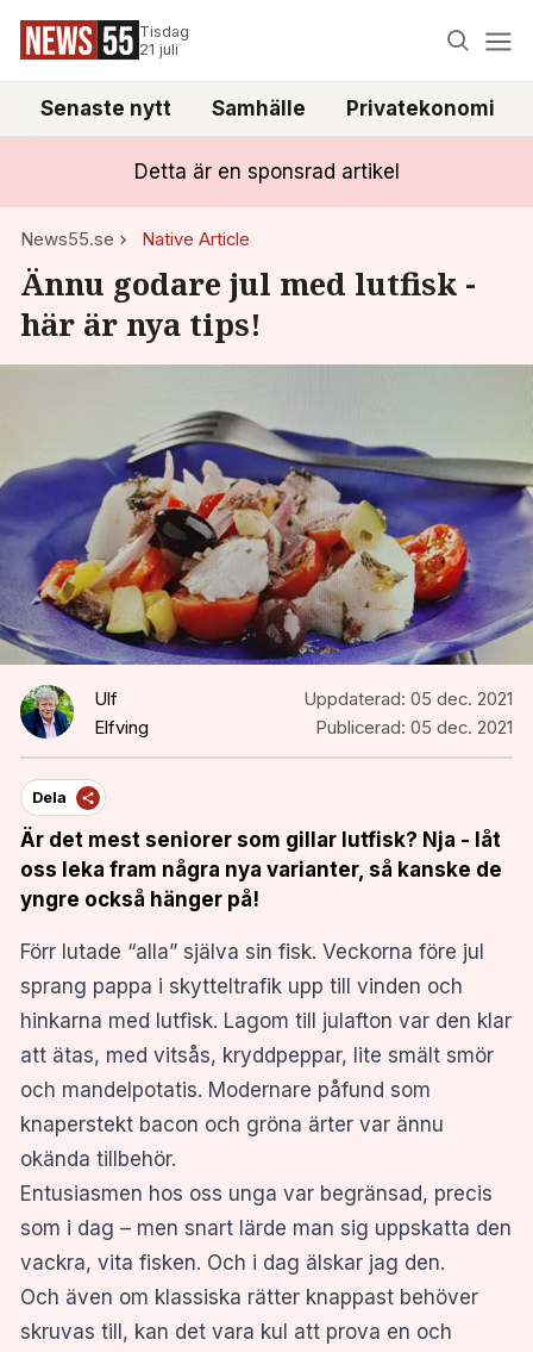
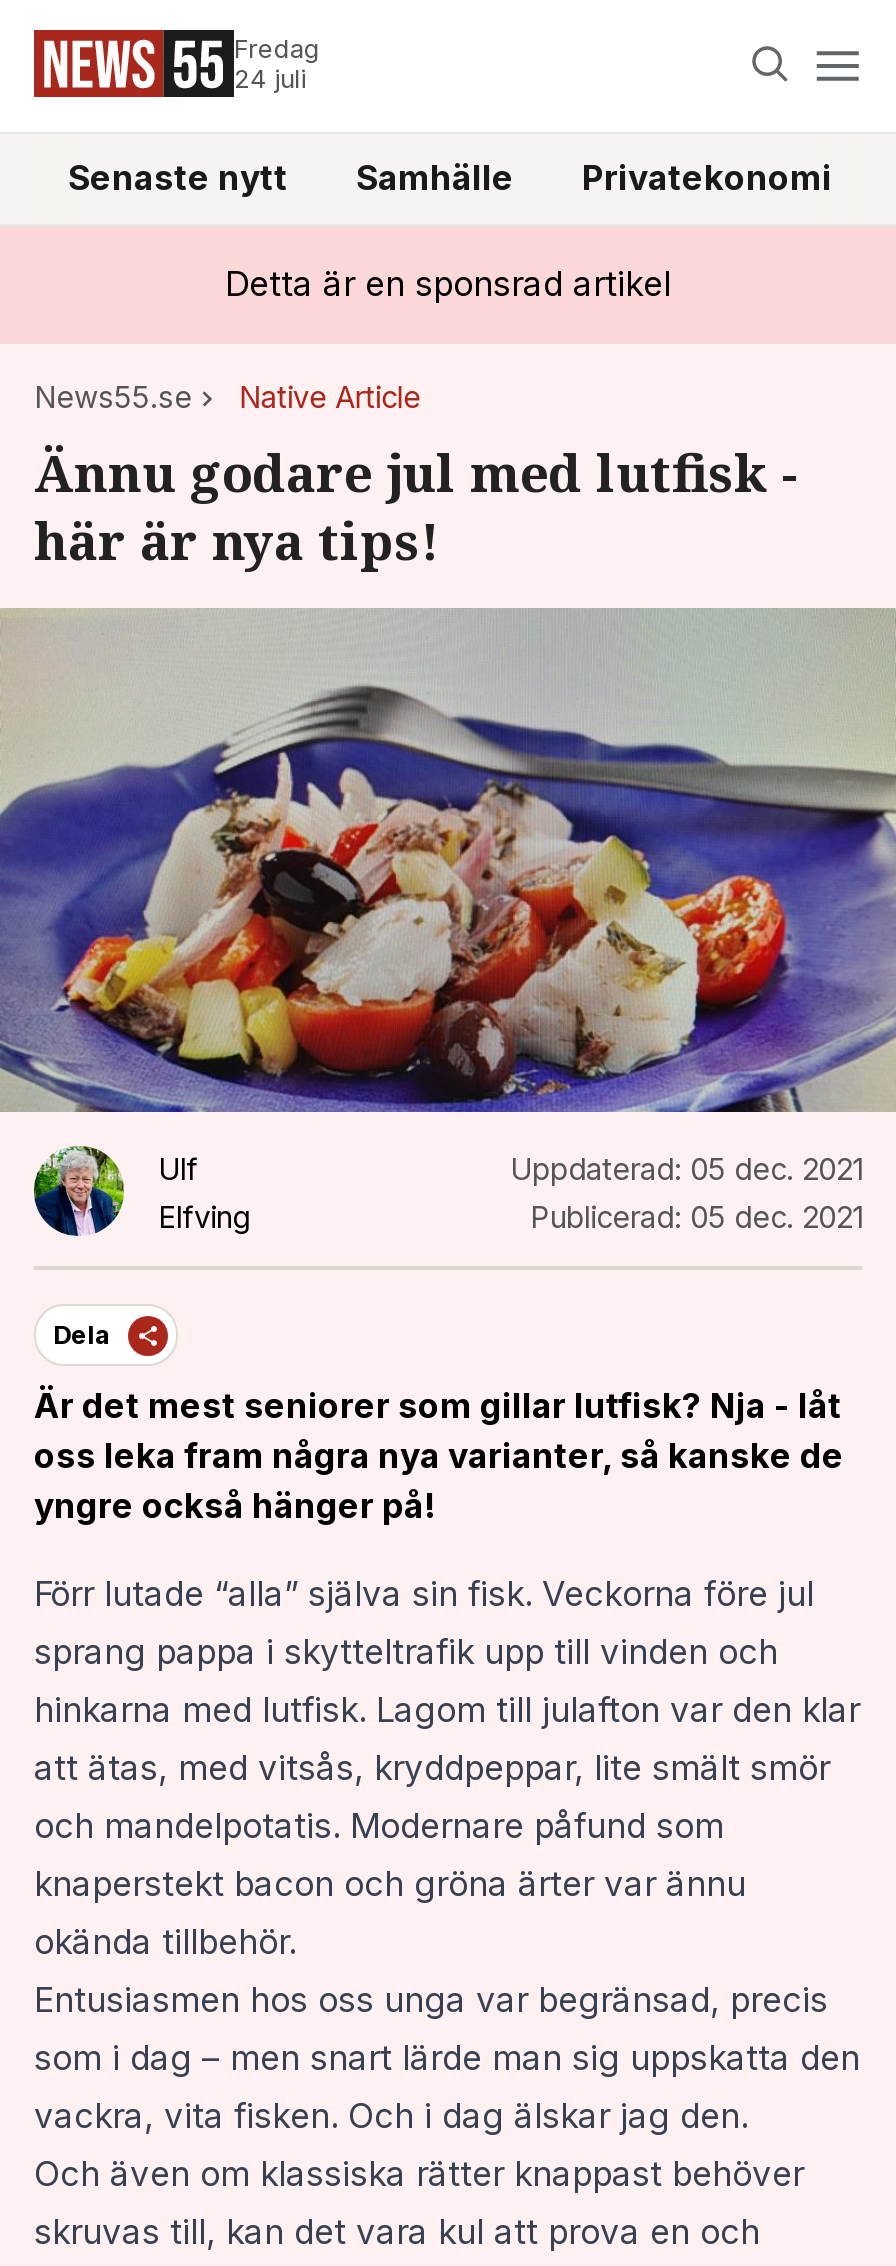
[139,23,189,58] Tisdag | 21 juli -> [234,34,320,94] Fredag | 24 juli

